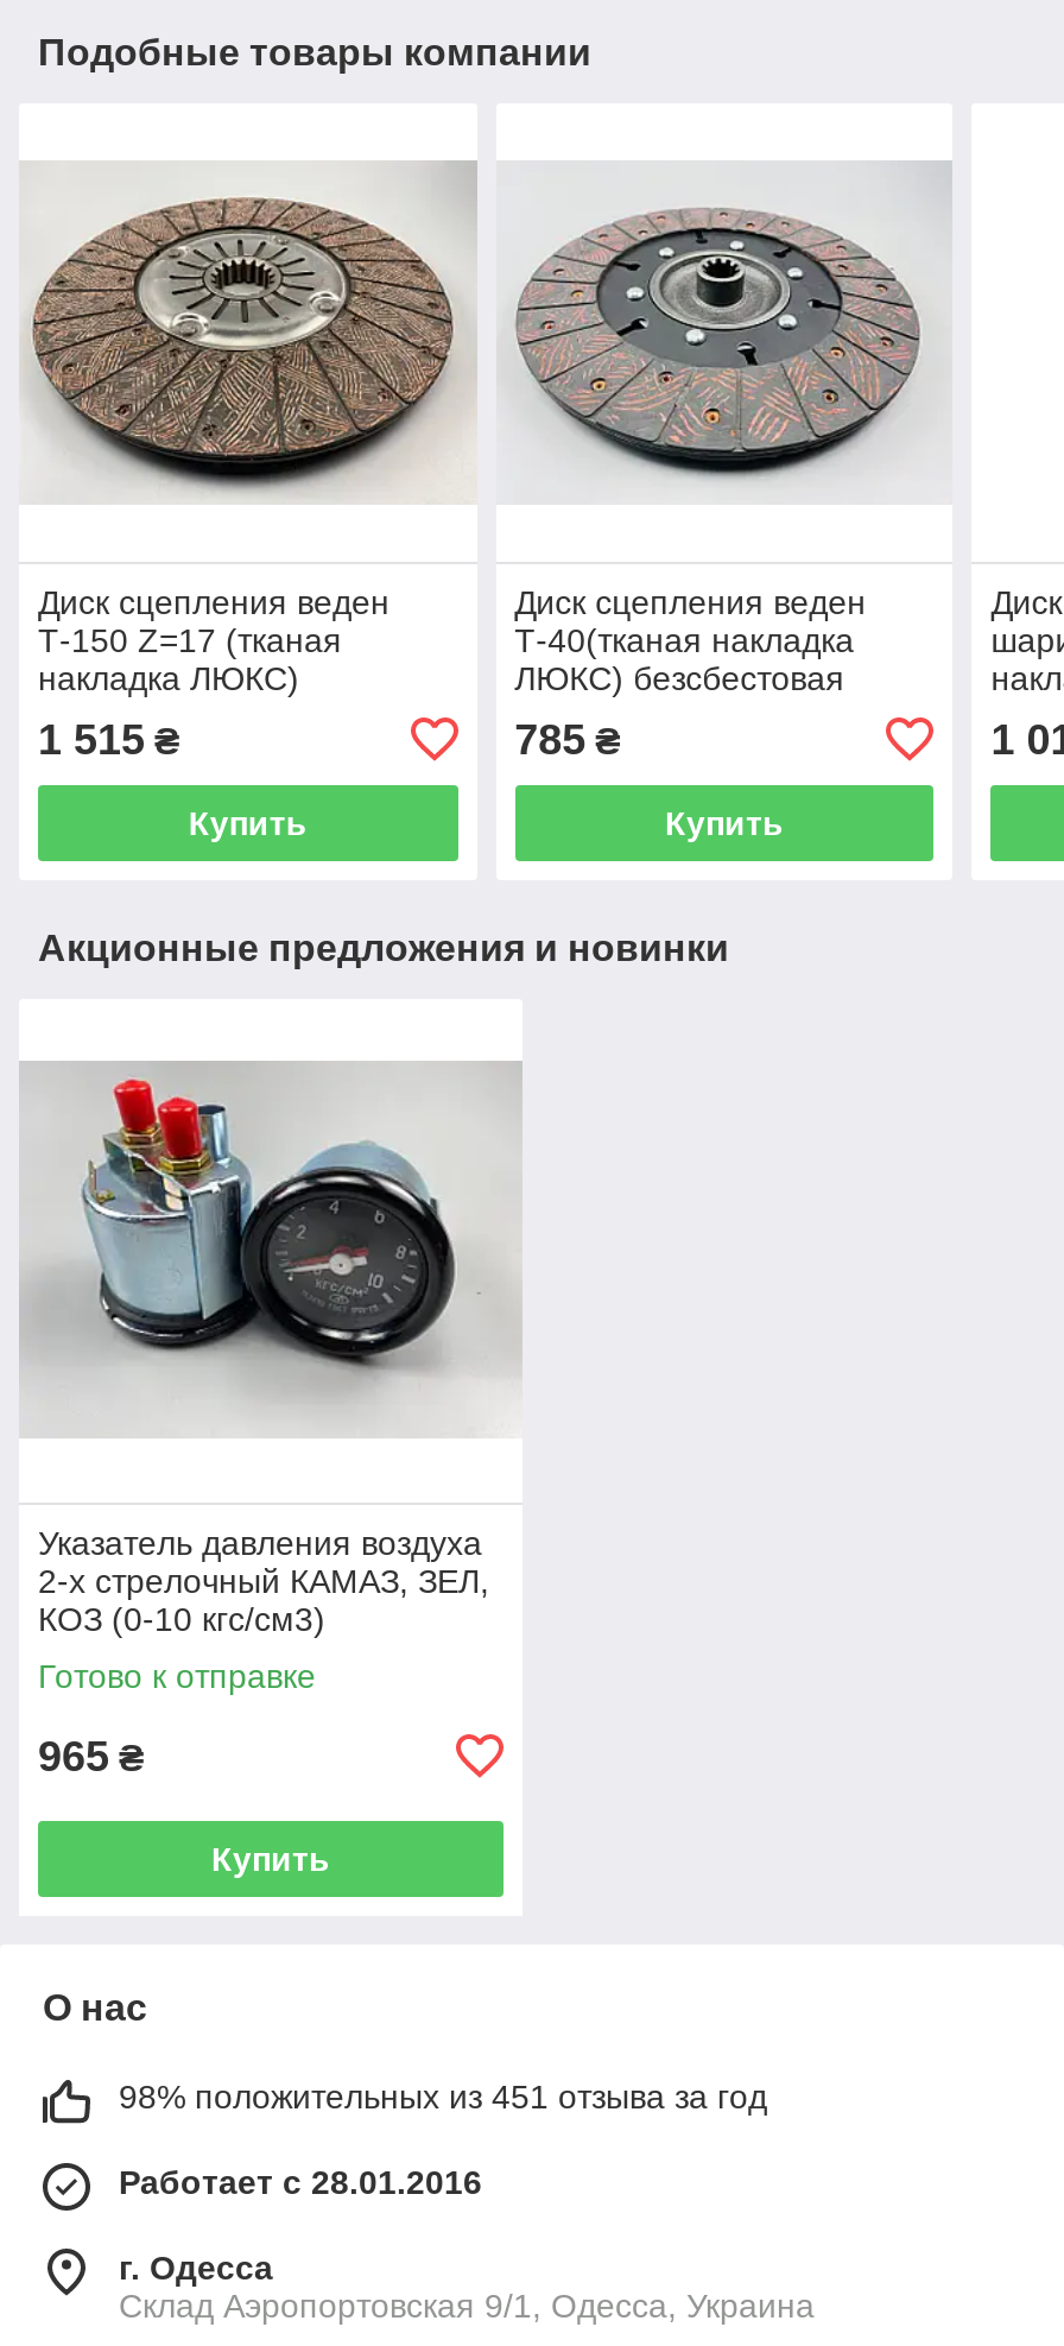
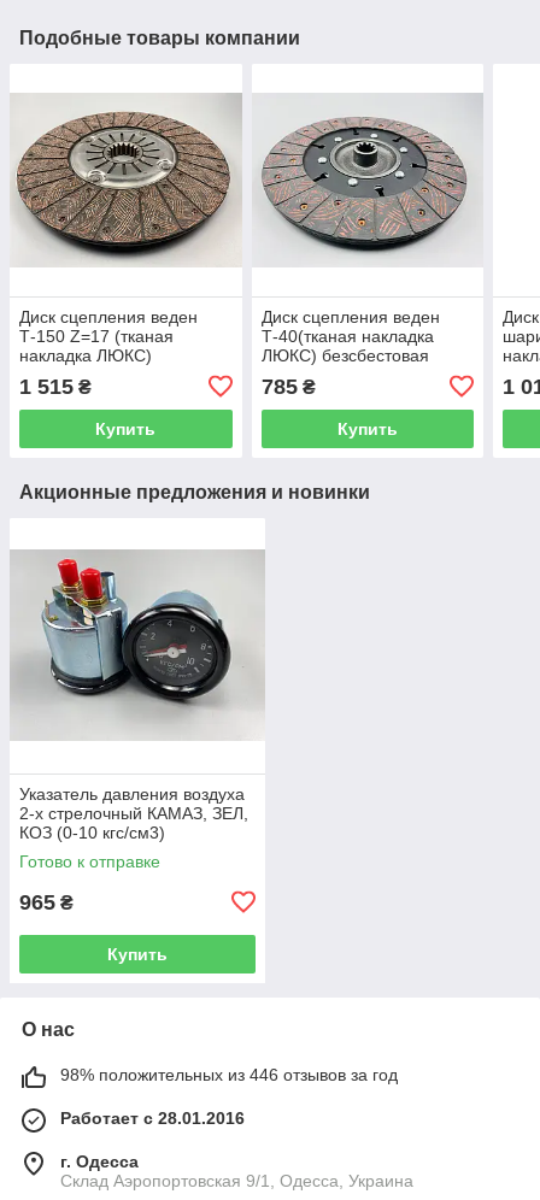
[119,2077,767,2115] 98% положительных из 451 отзыва за год -> [60,1065,398,1084] 98% положительных из 446 отзывов за год

